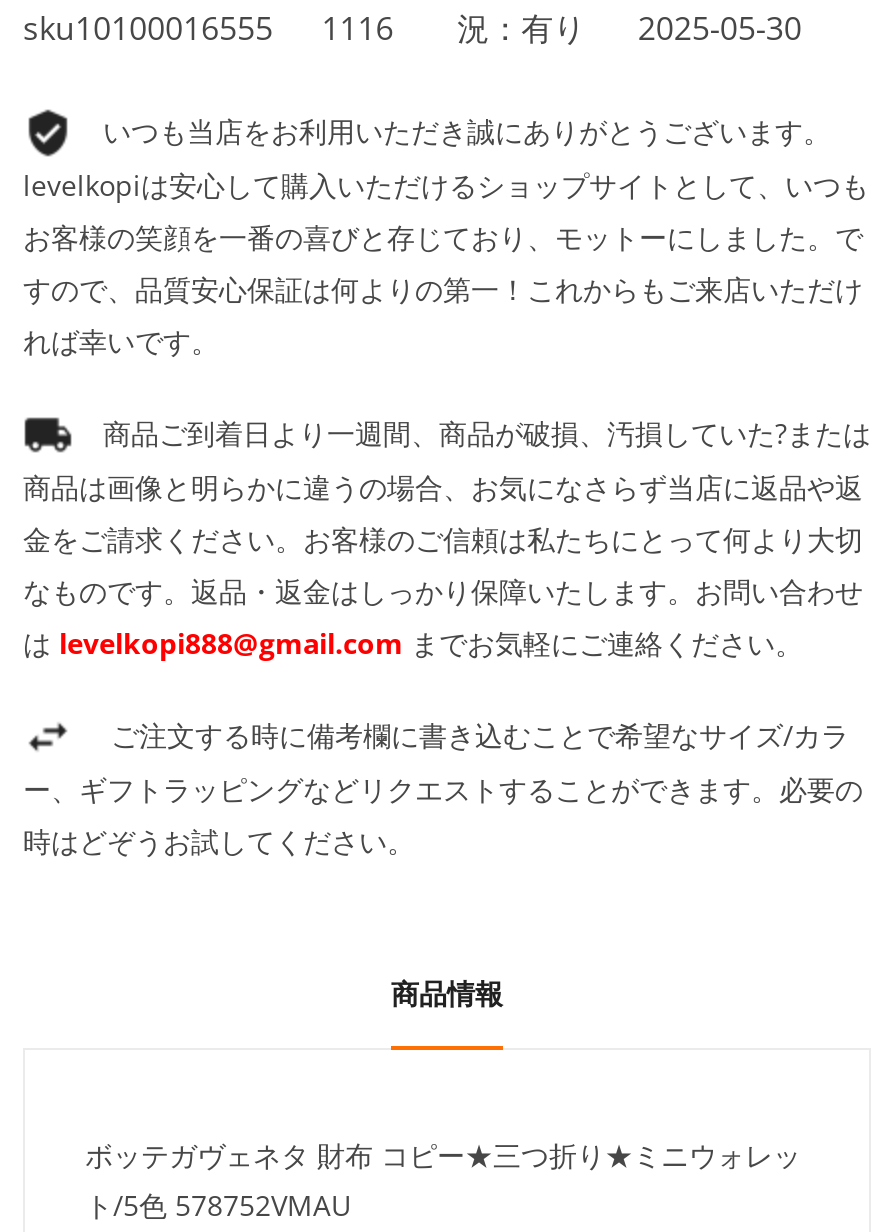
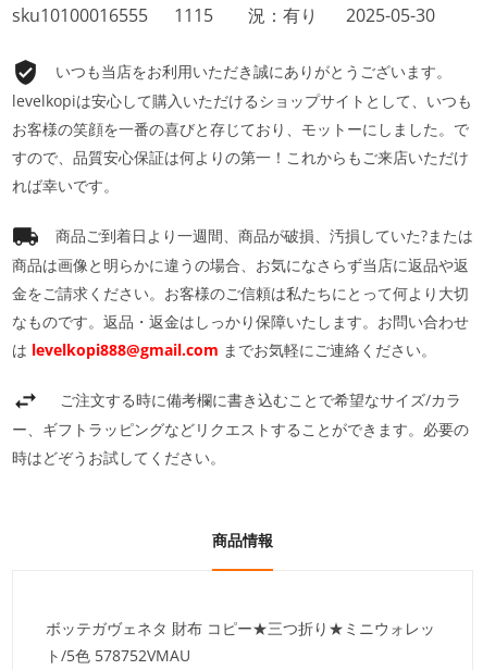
[23,5,802,49] sku10100016555 1116 況：有り 2025-05-30 -> [12,3,436,27] sku10100016555 1115 況：有り 2025-05-30

